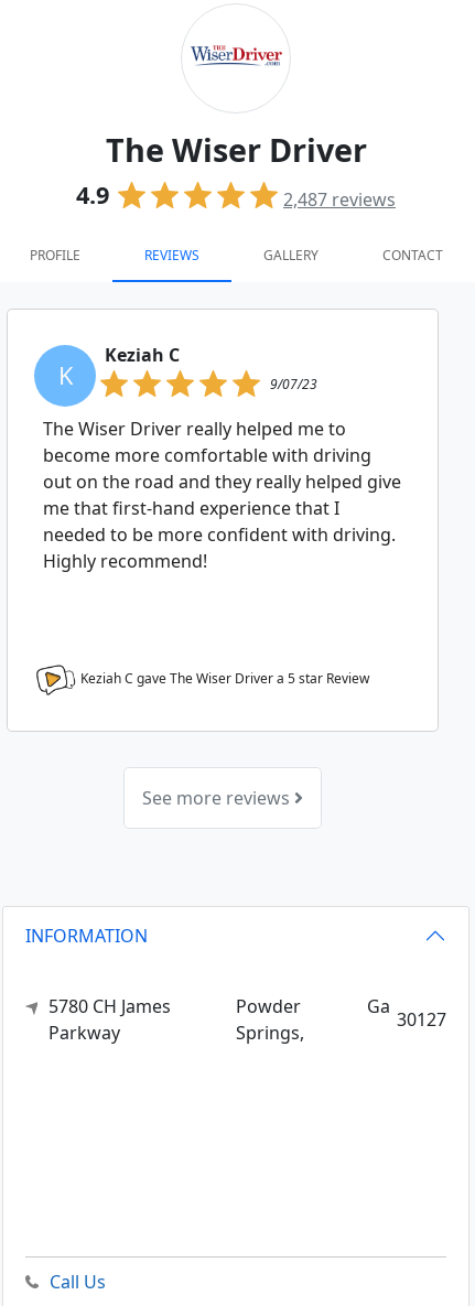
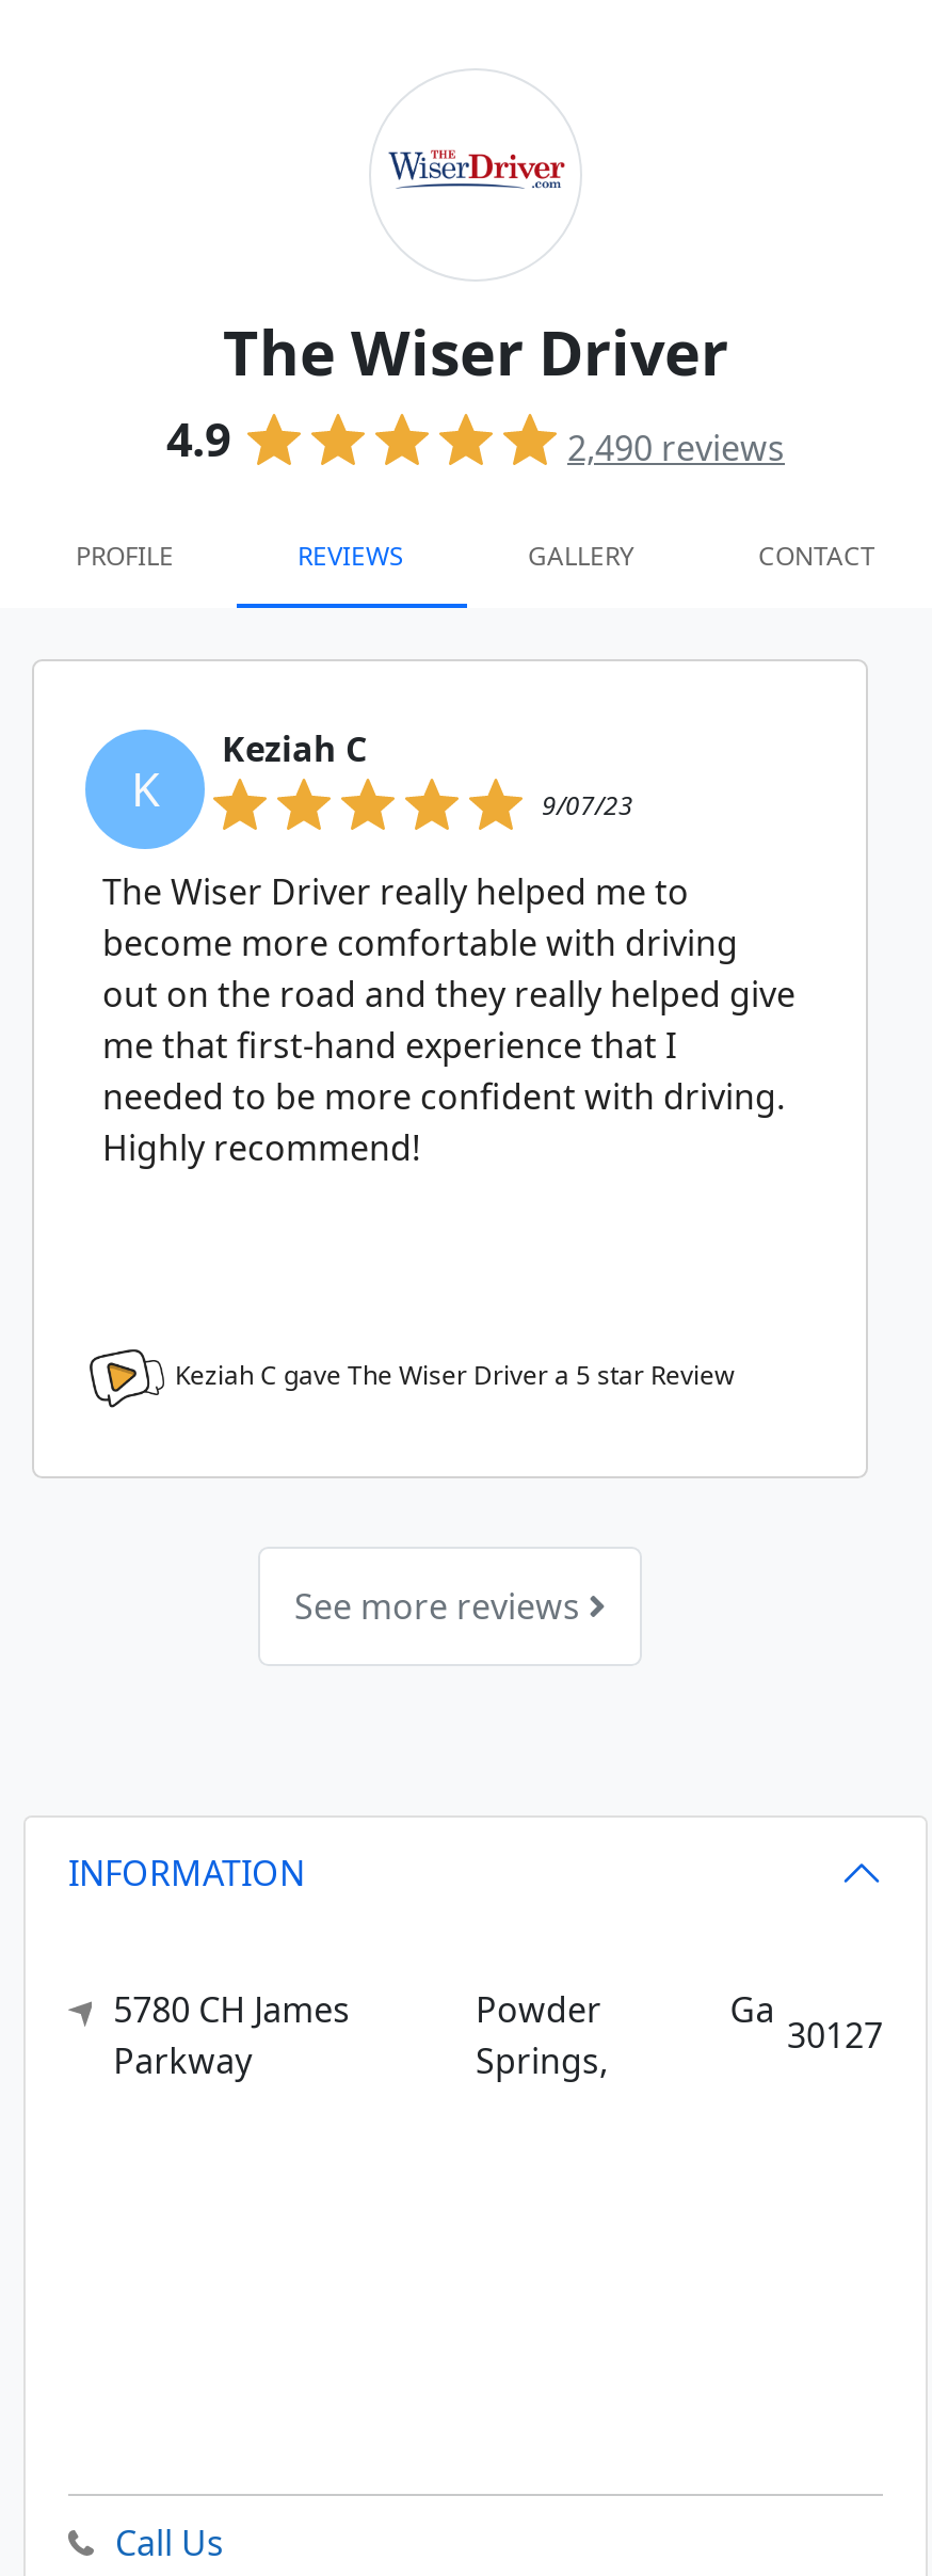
[283,187,396,212] 2,487 reviews -> [567,425,785,471] 2,490 reviews

